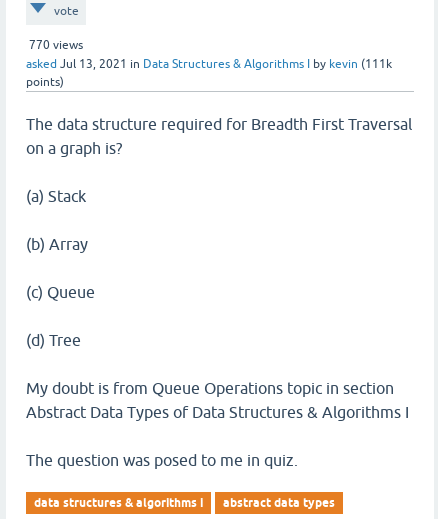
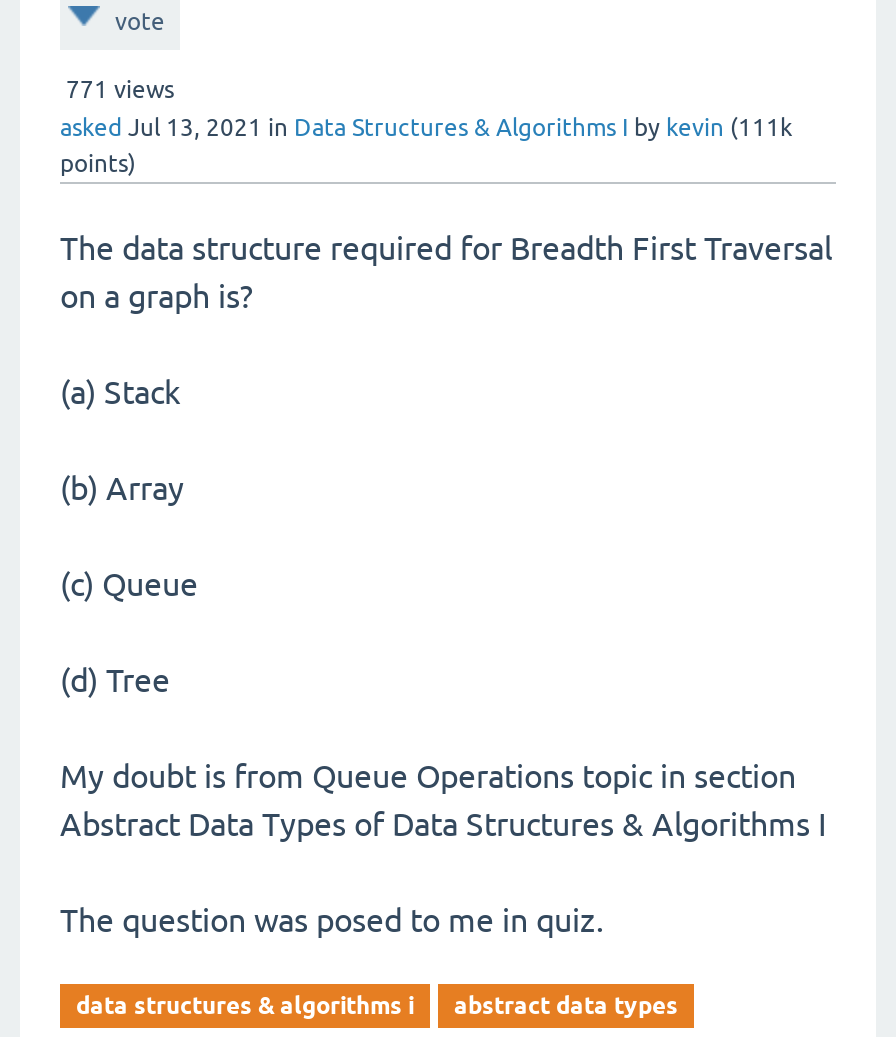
[29,38,83,52] 770 views -> [66,76,174,104] 771 views

